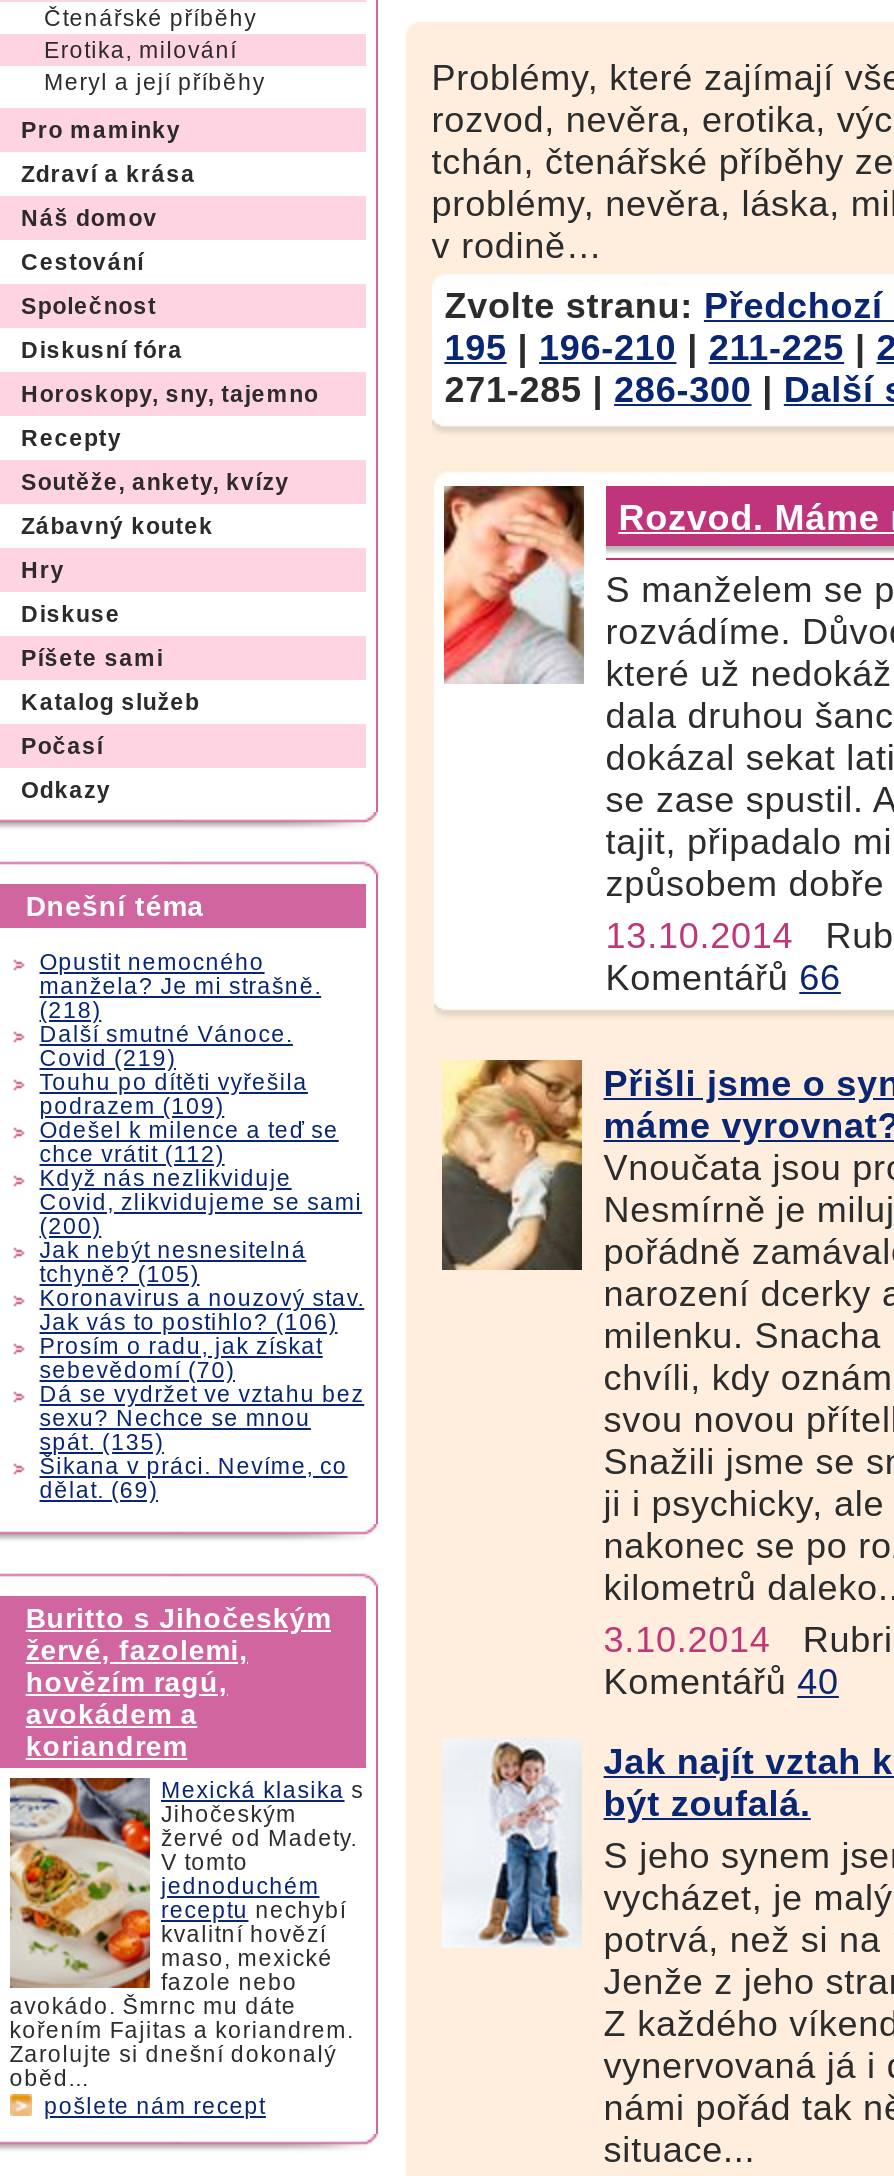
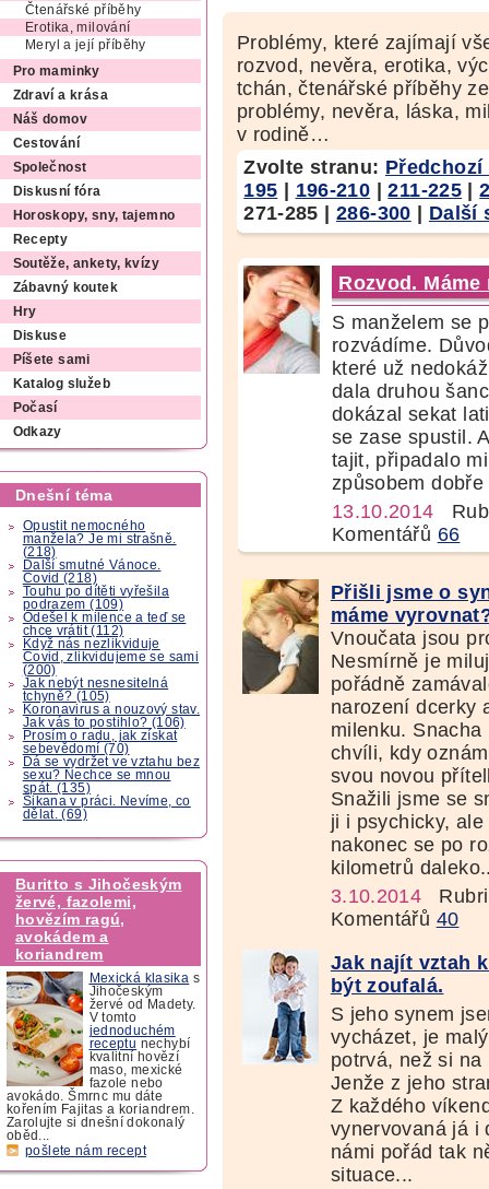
[40,1045,176,1069] Covid (219) -> [23,571,97,584] Covid (218)

